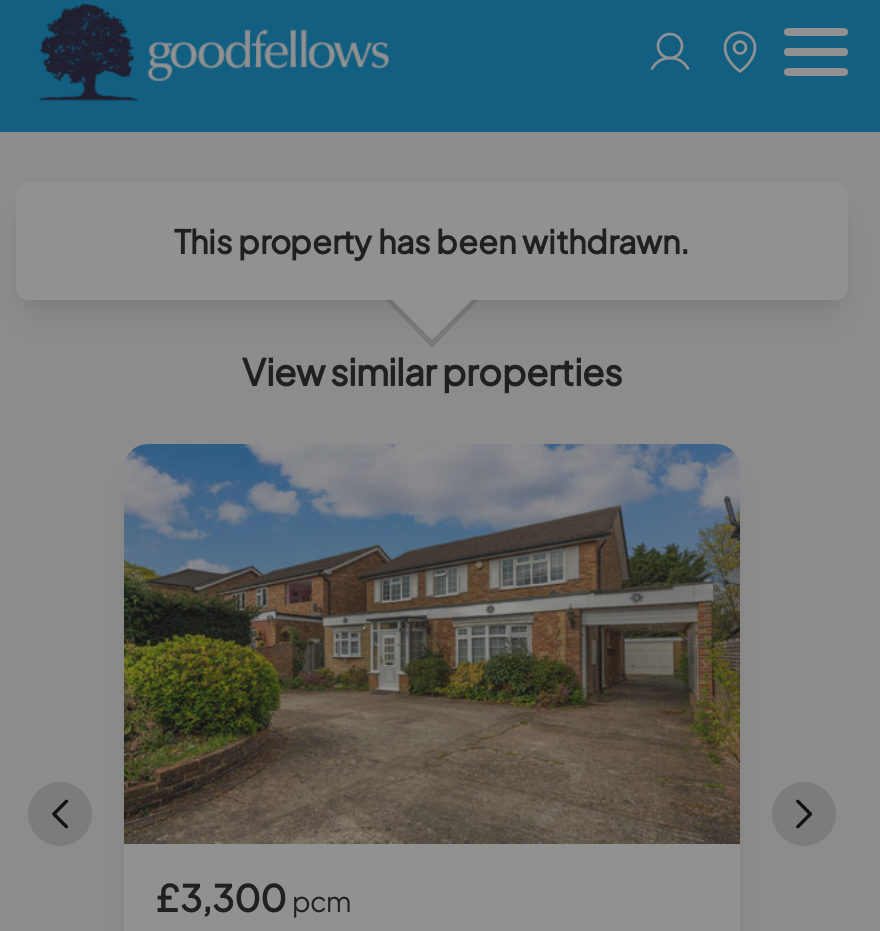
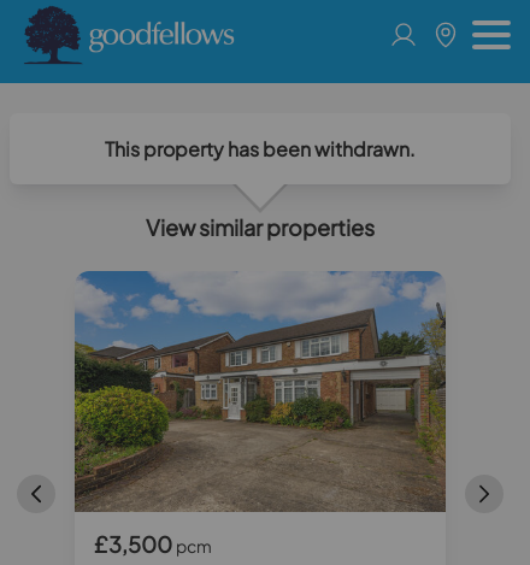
[156,874,352,920] £3,300 pcm -> [94,530,212,558] £3,500 pcm

